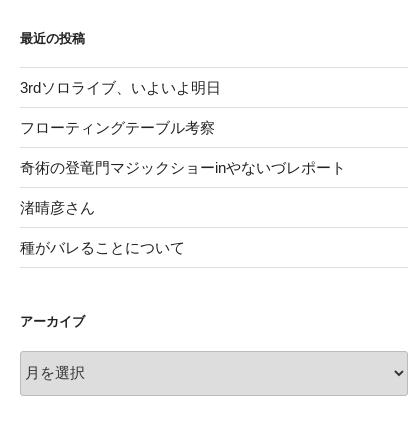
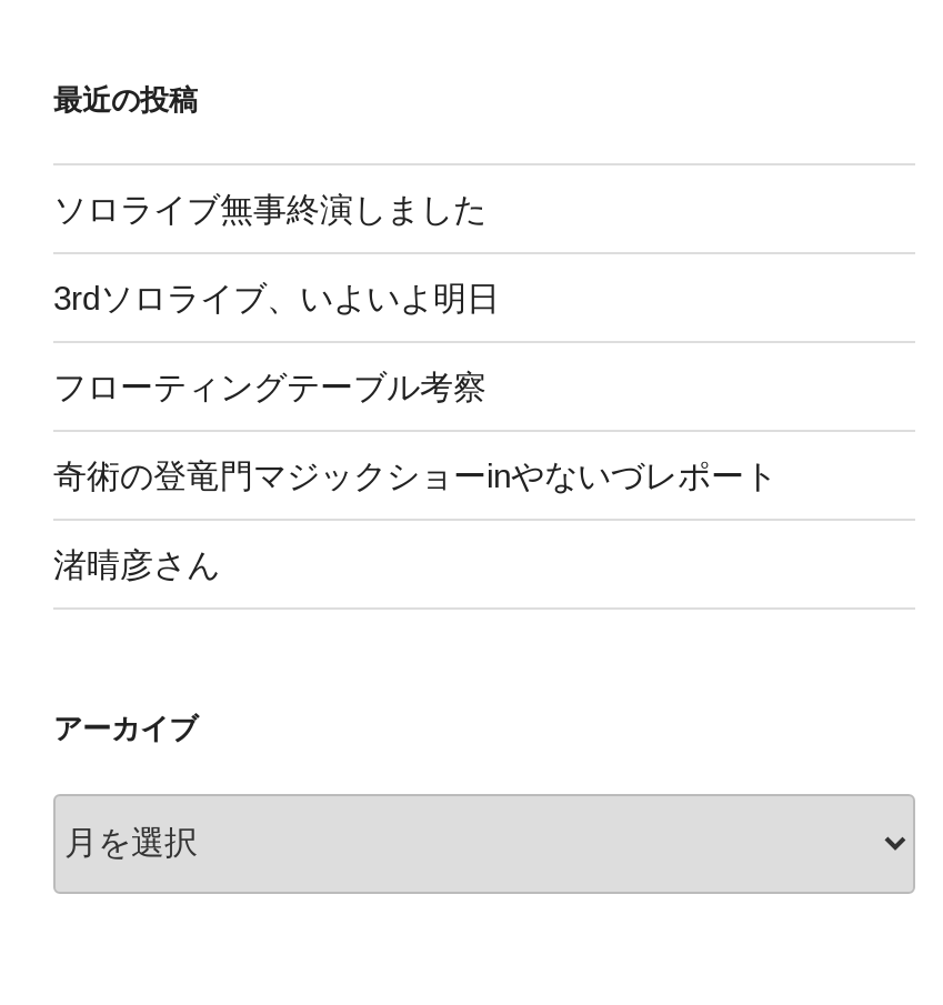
none -> [53,189,486,227] ソロライブ無事終演しました
moved [20,79,346,216] -> [53,278,778,583]: 3rdソロライブ、いよいよ明日 | フローティングテーブル考察 | 奇術の登竜門マジックショーinやないづレポート | 渚晴彦さん
[20,239,185,256] 種がバレることについて -> none

